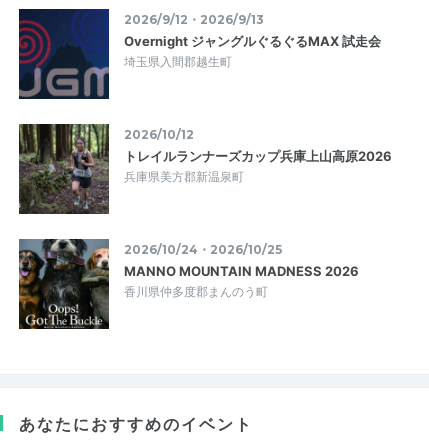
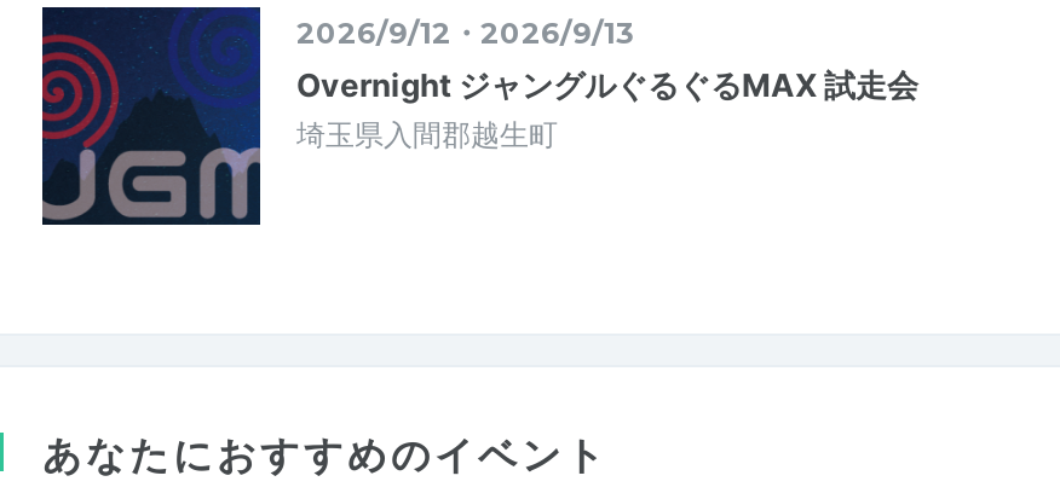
[18,123,392,215] [image] | 2026/10/12 | トレイルランナーズカップ兵庫上山高原2026 | 兵庫県美方郡新温泉町 -> none
[18,238,359,330] [image] | 2026/10/24・2026/10/25 | MANNO MOUNTAIN MADNESS 2026 | 香川県仲多度郡まんのう町 -> none

